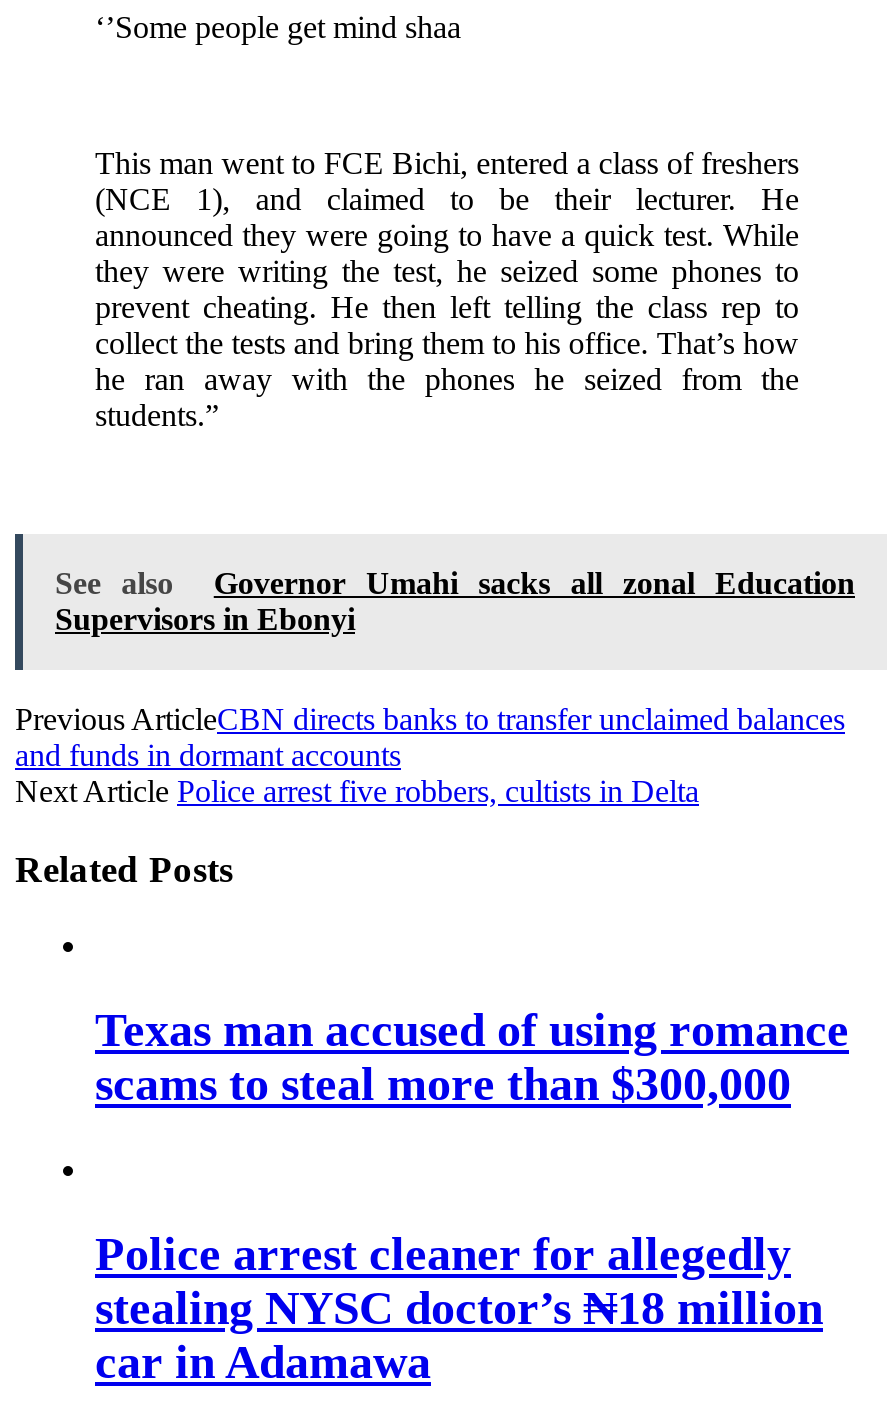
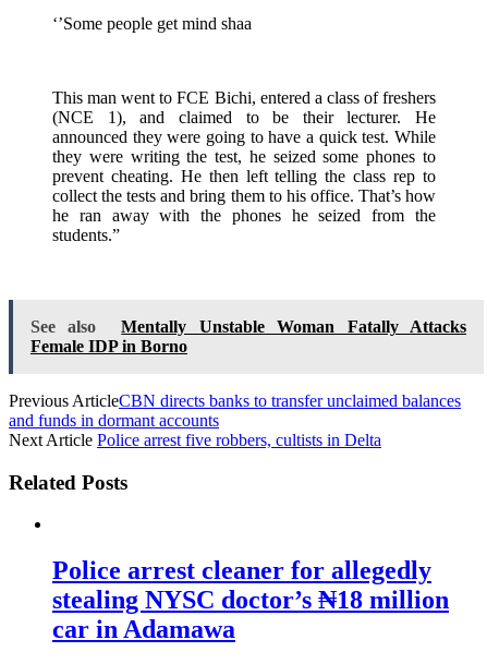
[55,566,855,636] Governor Umahi sacks all zonal Education | Supervisors in Ebonyi -> [31,317,466,355] Mentally Unstable Woman Fatally Attacks | Female IDP in Borno
[95,1004,849,1110] Texas man accused of using romance | scams to steal more than $300,000 -> none

